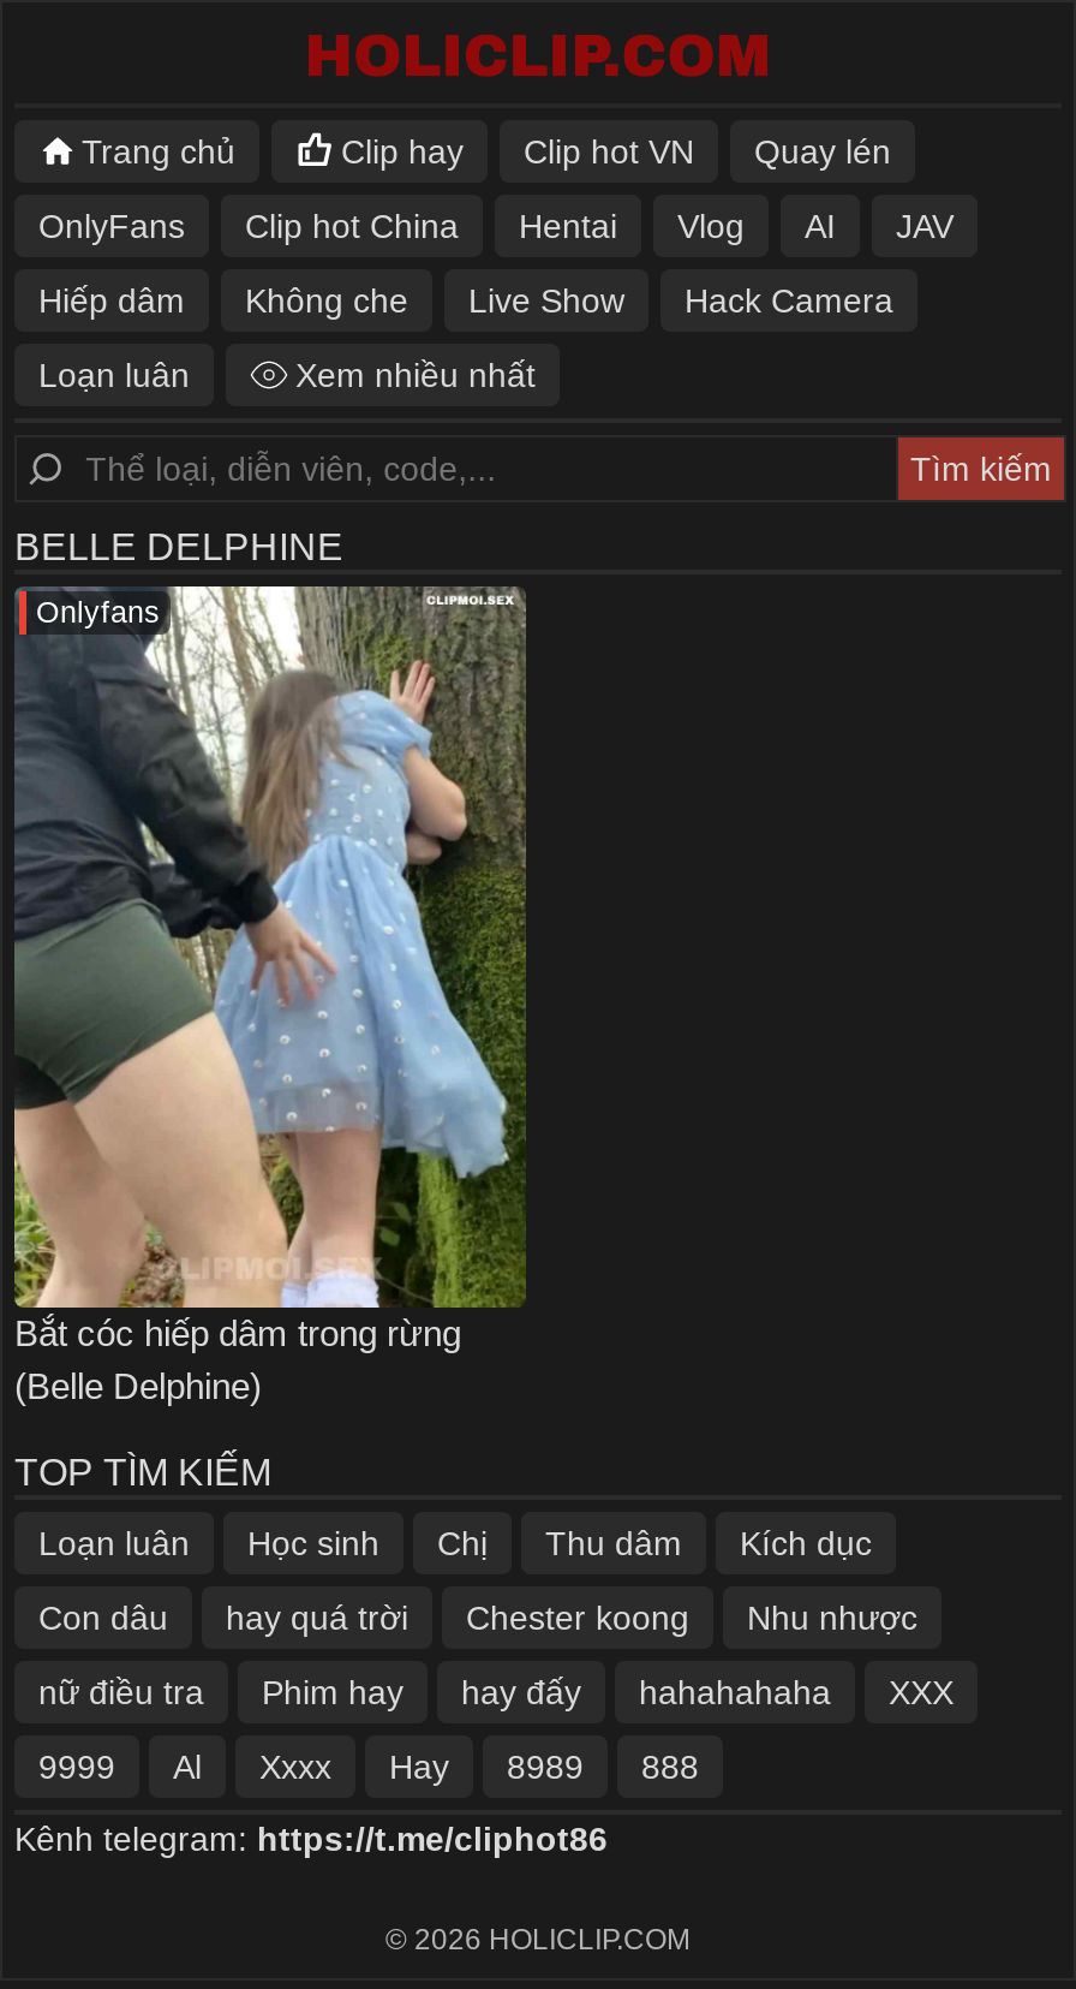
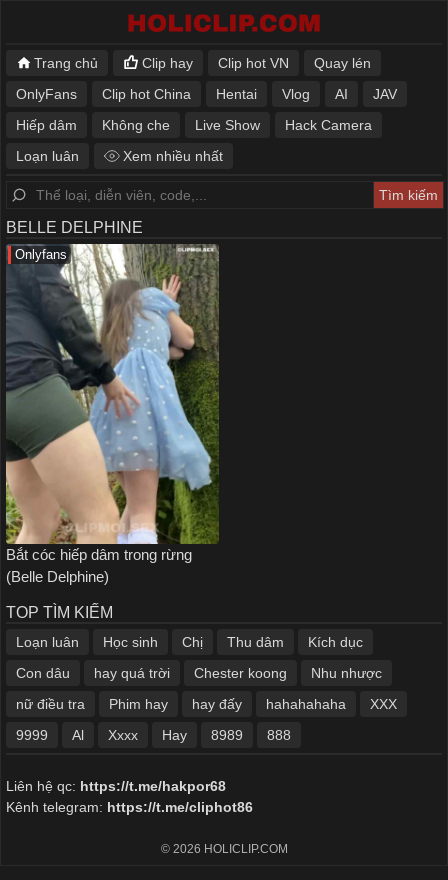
none -> [6,778,226,794] Liên hệ qc: https://t.me/hakpor68

